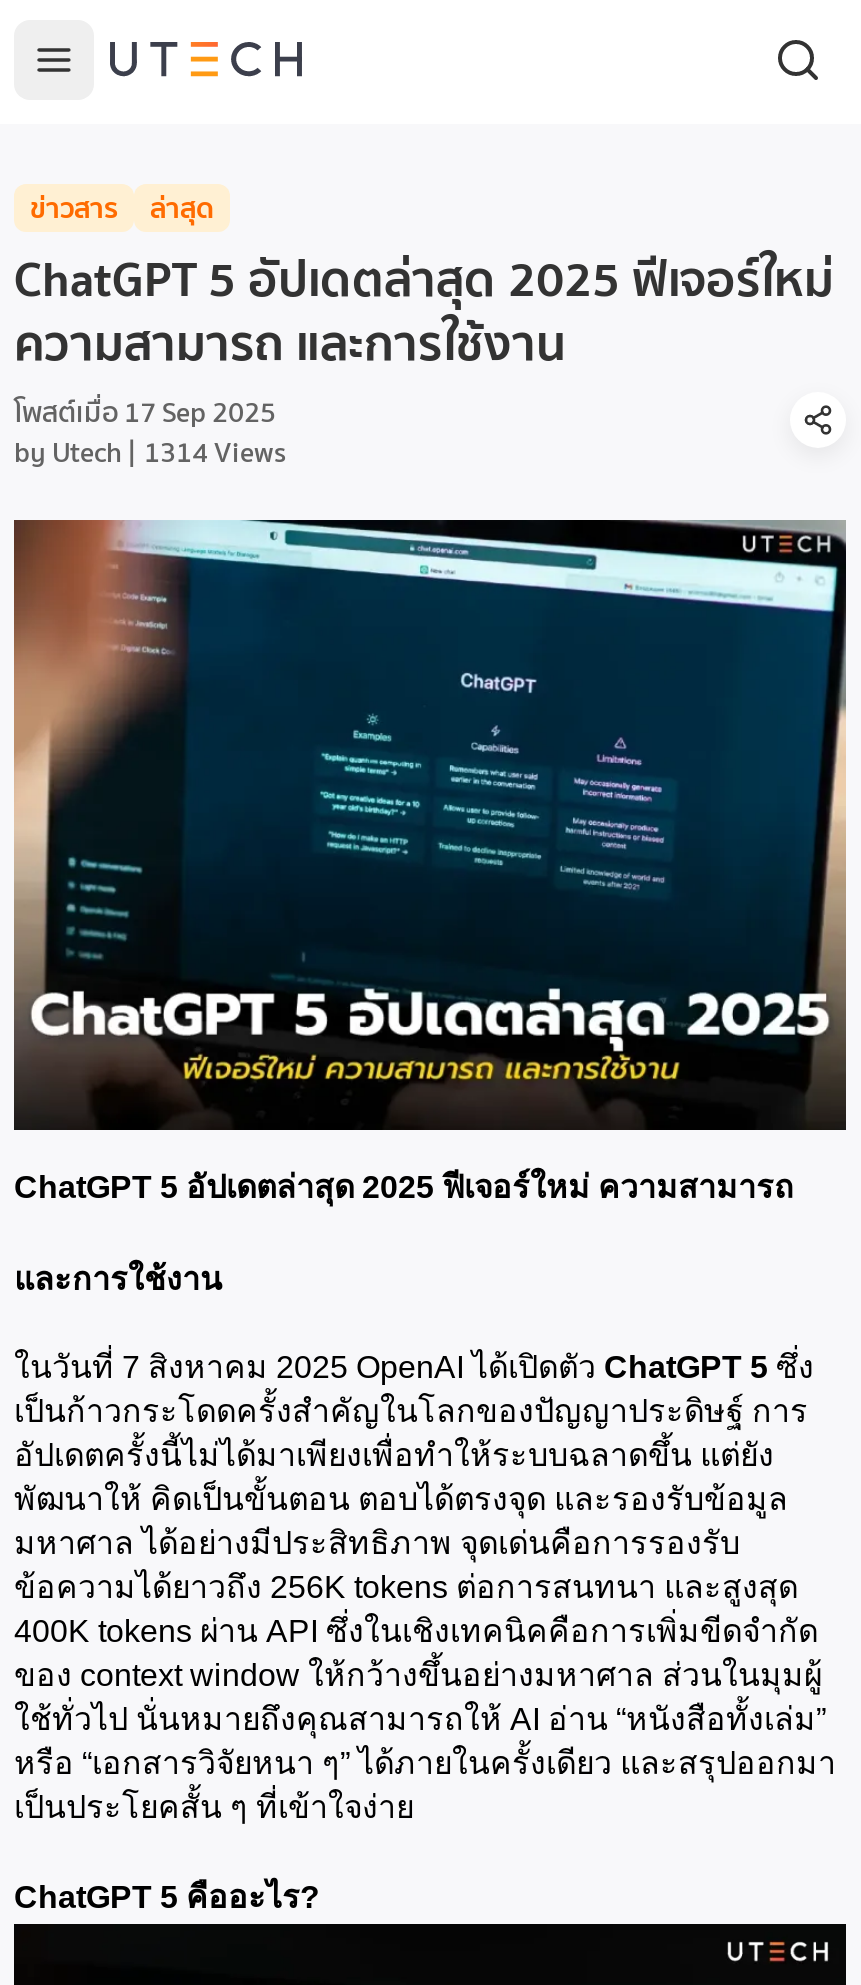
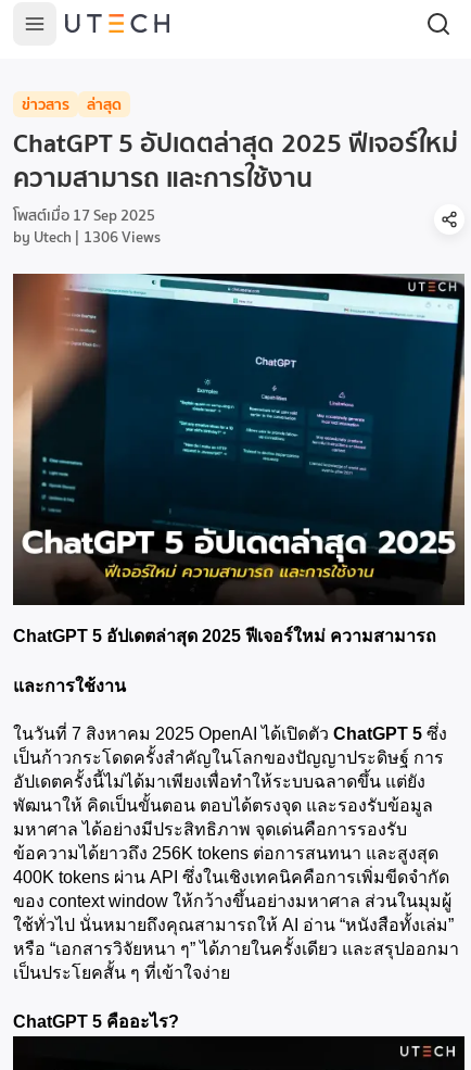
[14,430,286,474] by Utech 1314 Views -> [13,225,161,249] by Utech 1306 Views

